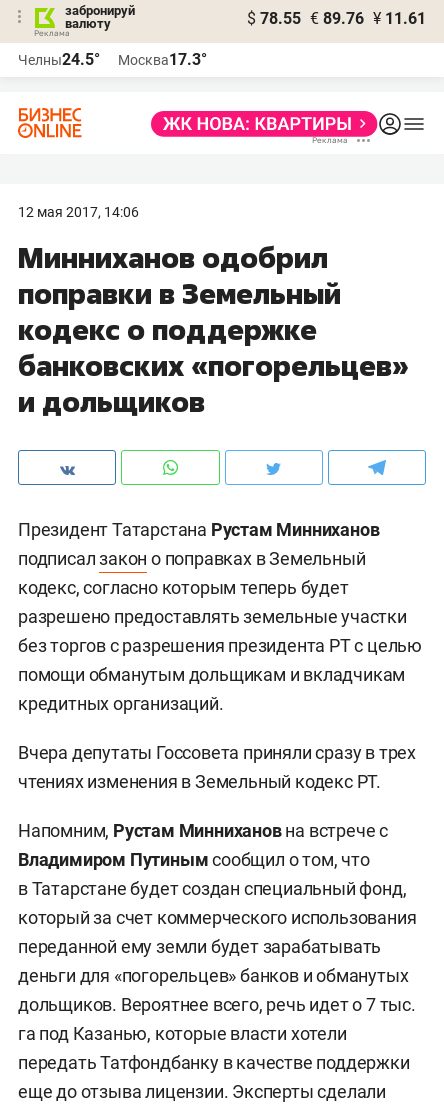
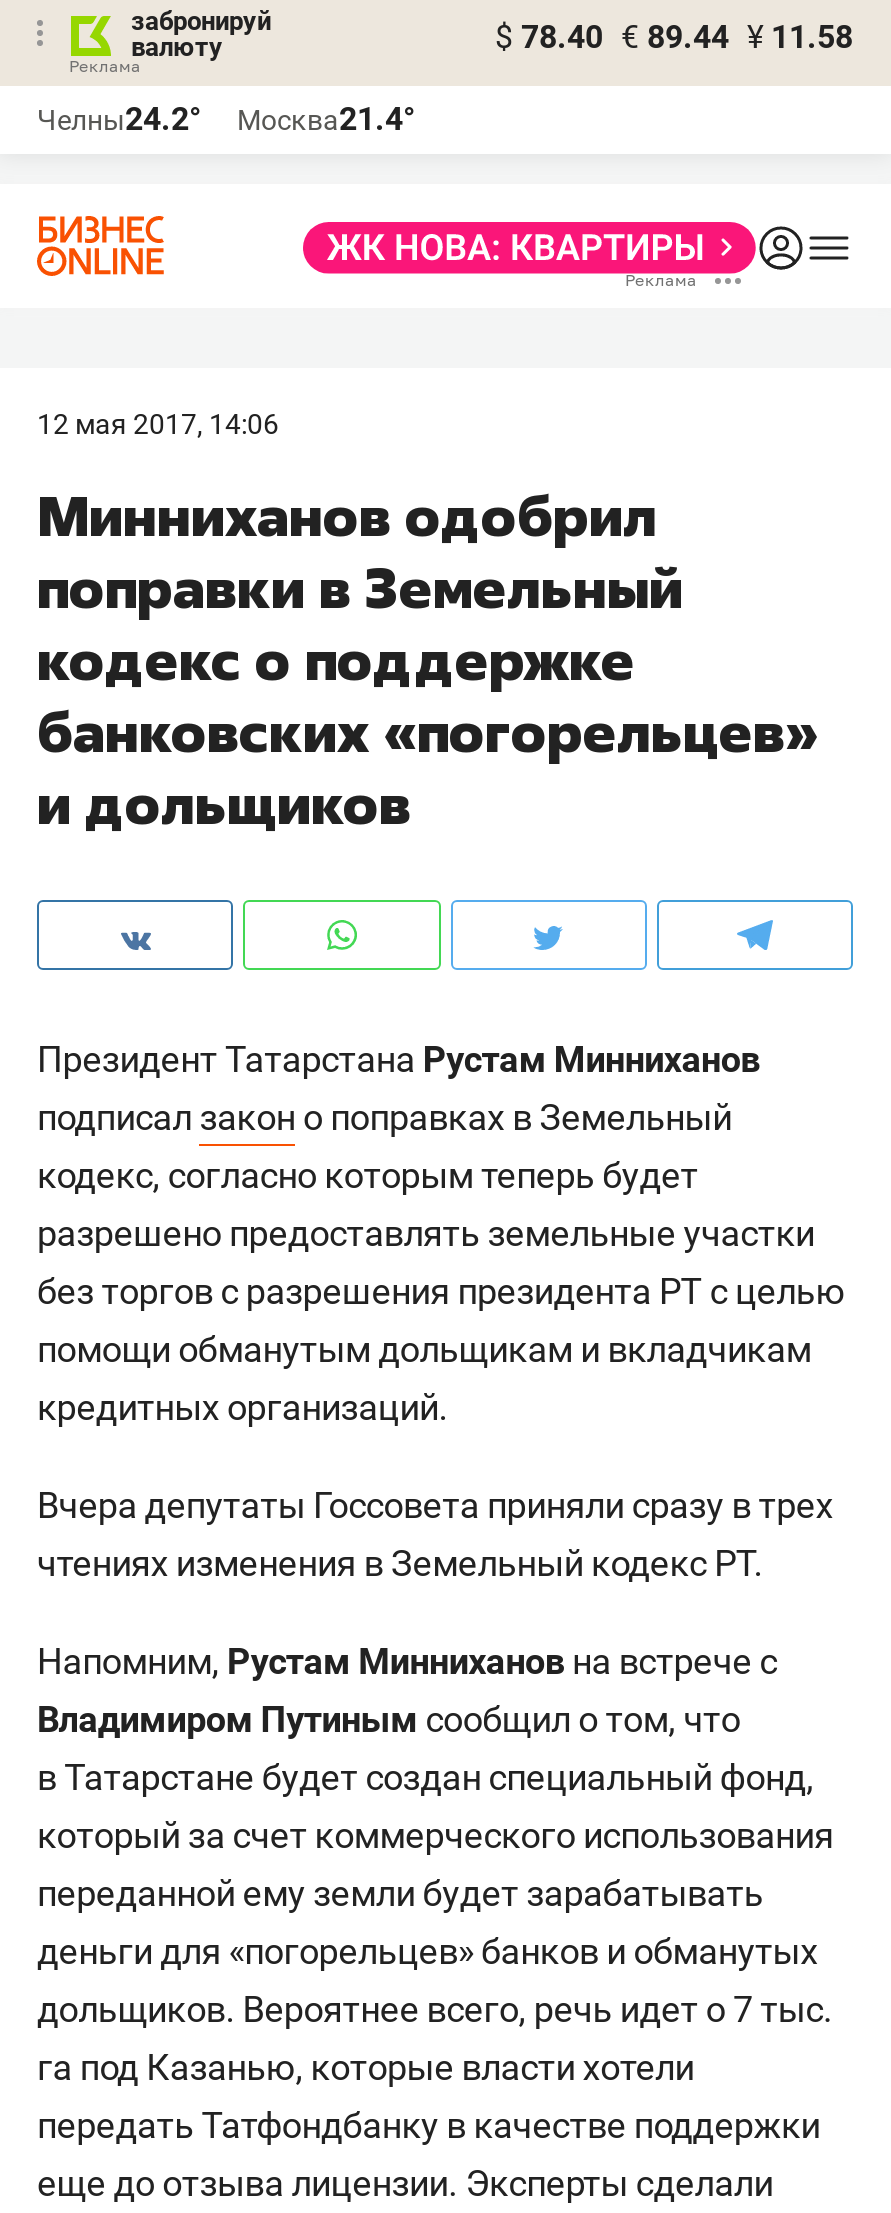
[247,9,426,28] $ 78.55 € 89.76 ¥ 11.61 -> [495,18,853,56] $ 78.40 € 89.44 ¥ 11.58
[18,50,100,69] Челны24.5° -> [37,100,201,138] Челны24.2°
[118,50,207,69] Москва17.3° -> [237,100,415,138] Москва21.4°

